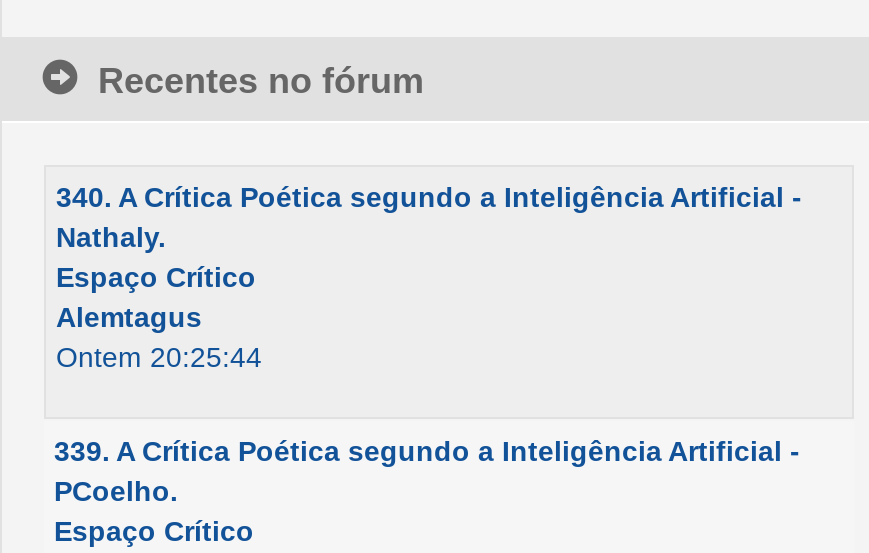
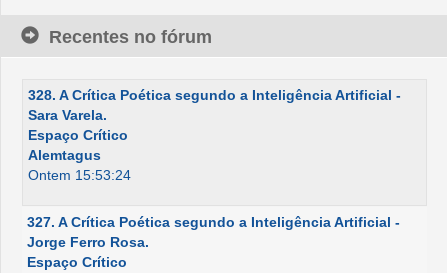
[56,181,802,253] 340. A Crítica Poética segundo a Inteligência Artificial - | Nathaly. -> [28,87,401,123] 328. A Crítica Poética segundo a Inteligência Artificial - | Sara Varela.
[56,341,262,373] Ontem 20:25:44 -> [28,167,131,183] Ontem 15:53:24
[54,435,800,507] 339. A Crítica Poética segundo a Inteligência Artificial - | PCoelho. -> [27,214,400,250] 327. A Crítica Poética segundo a Inteligência Artificial - | Jorge Ferro Rosa.

